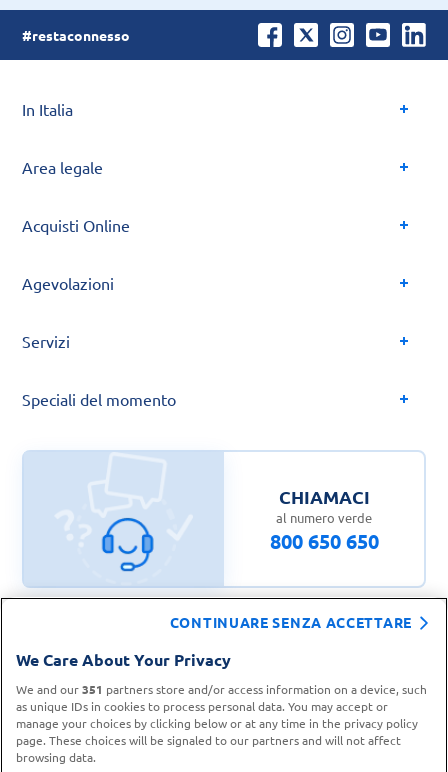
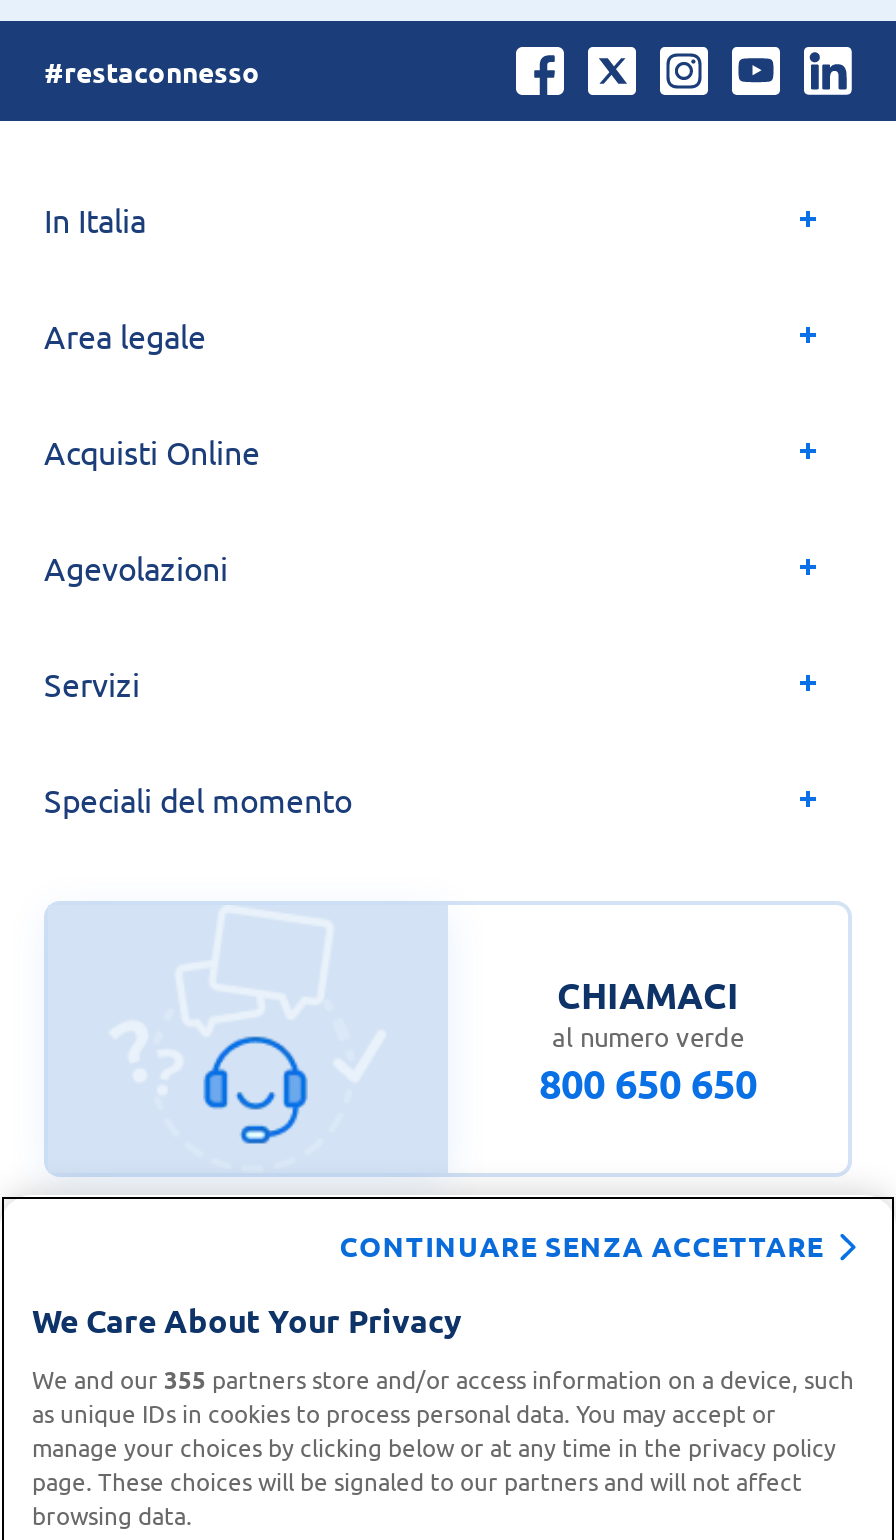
[16,681,427,697] We and our 351 partners store and/or access information on a device, such -> [32,1363,854,1395] We and our 355 partners store and/or access information on a device, such

